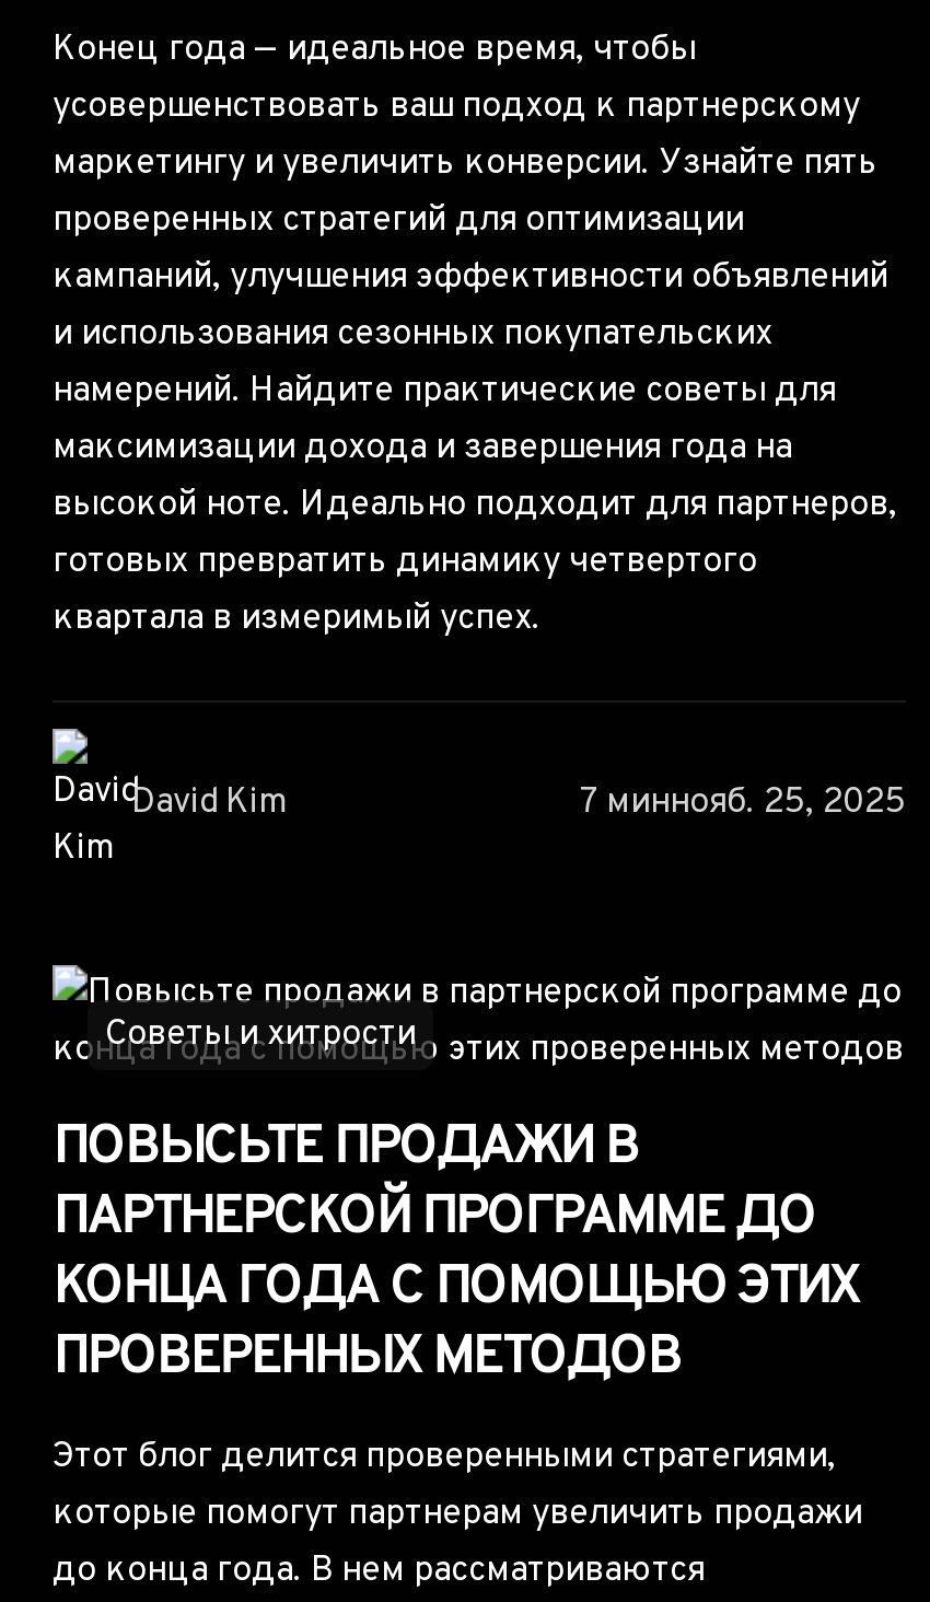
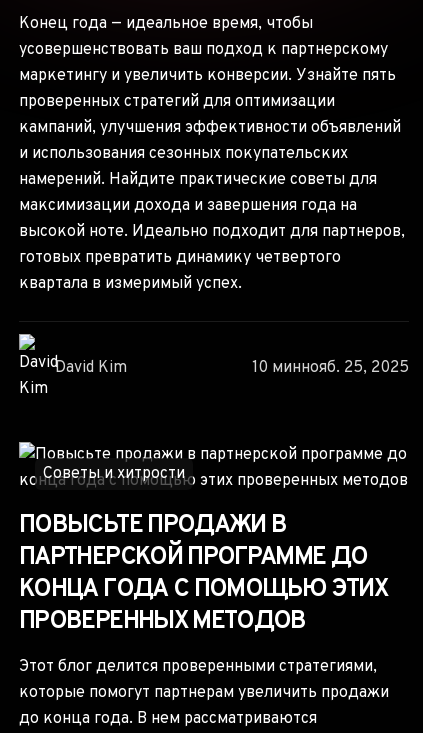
[580,781,906,825] 7 миннояб. 25, 2025 -> [252,358,409,378] 10 миннояб. 25, 2025

